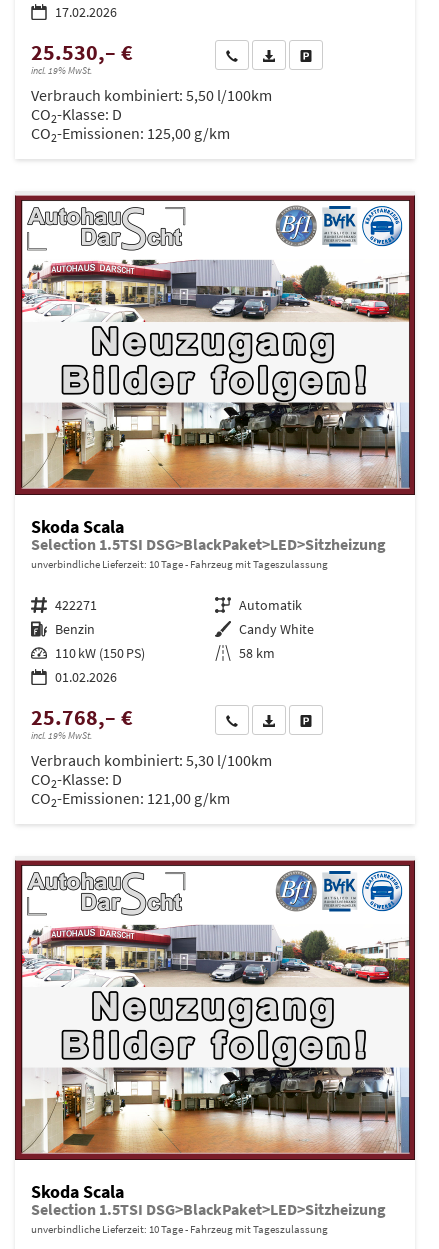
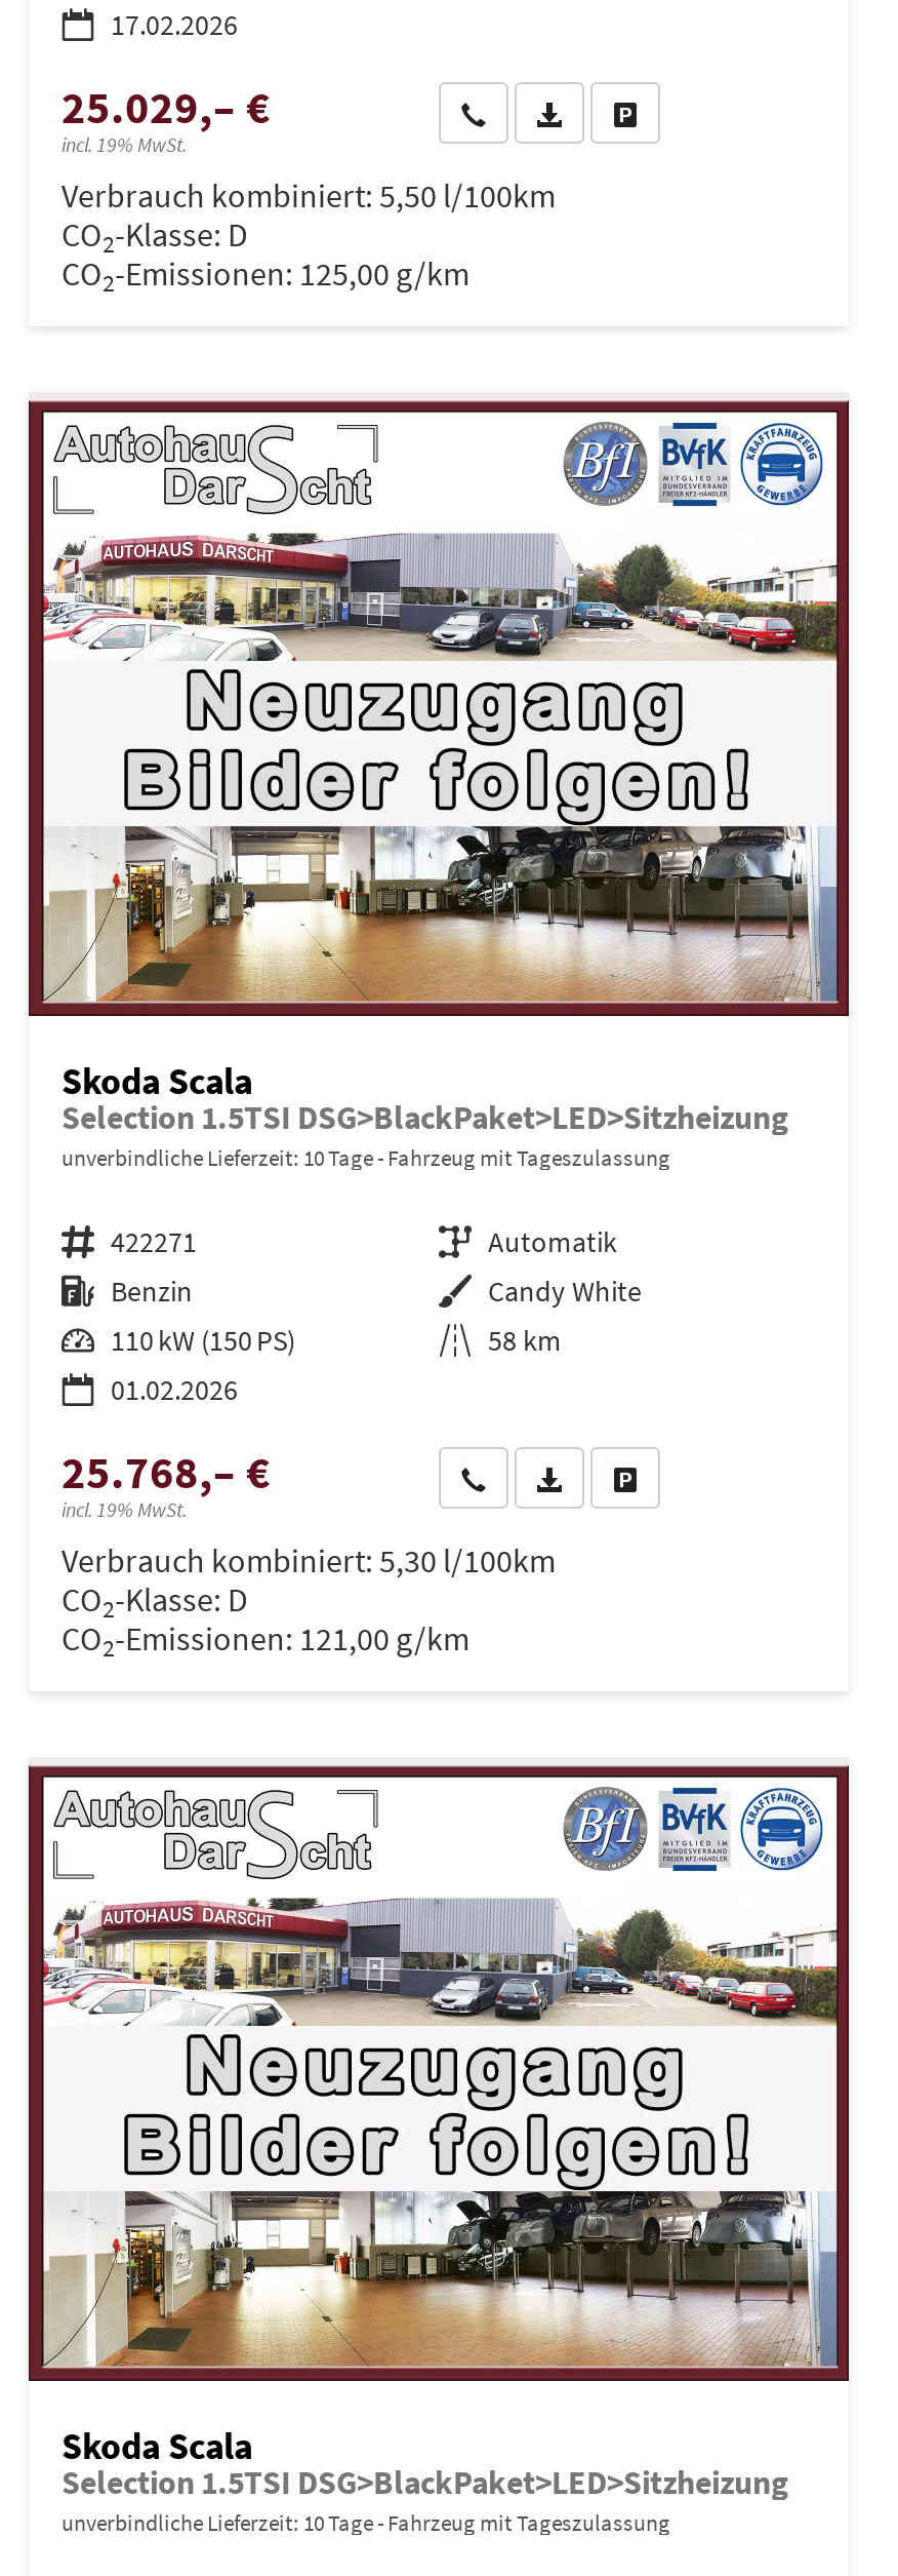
[31,38,133,66] 25.530,– € -> [62,78,271,136] 25.029,– €

